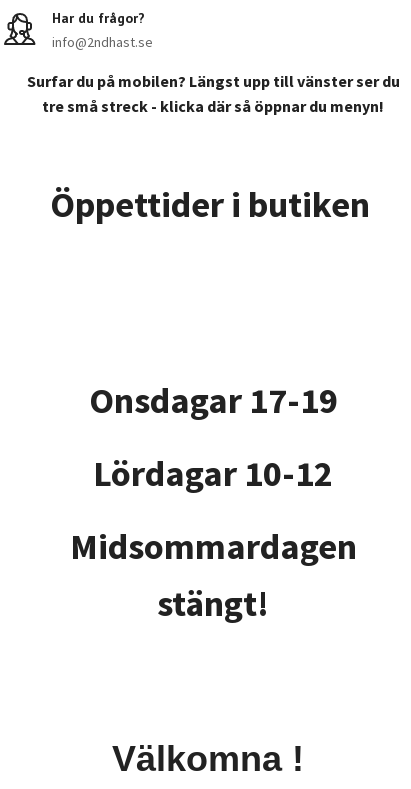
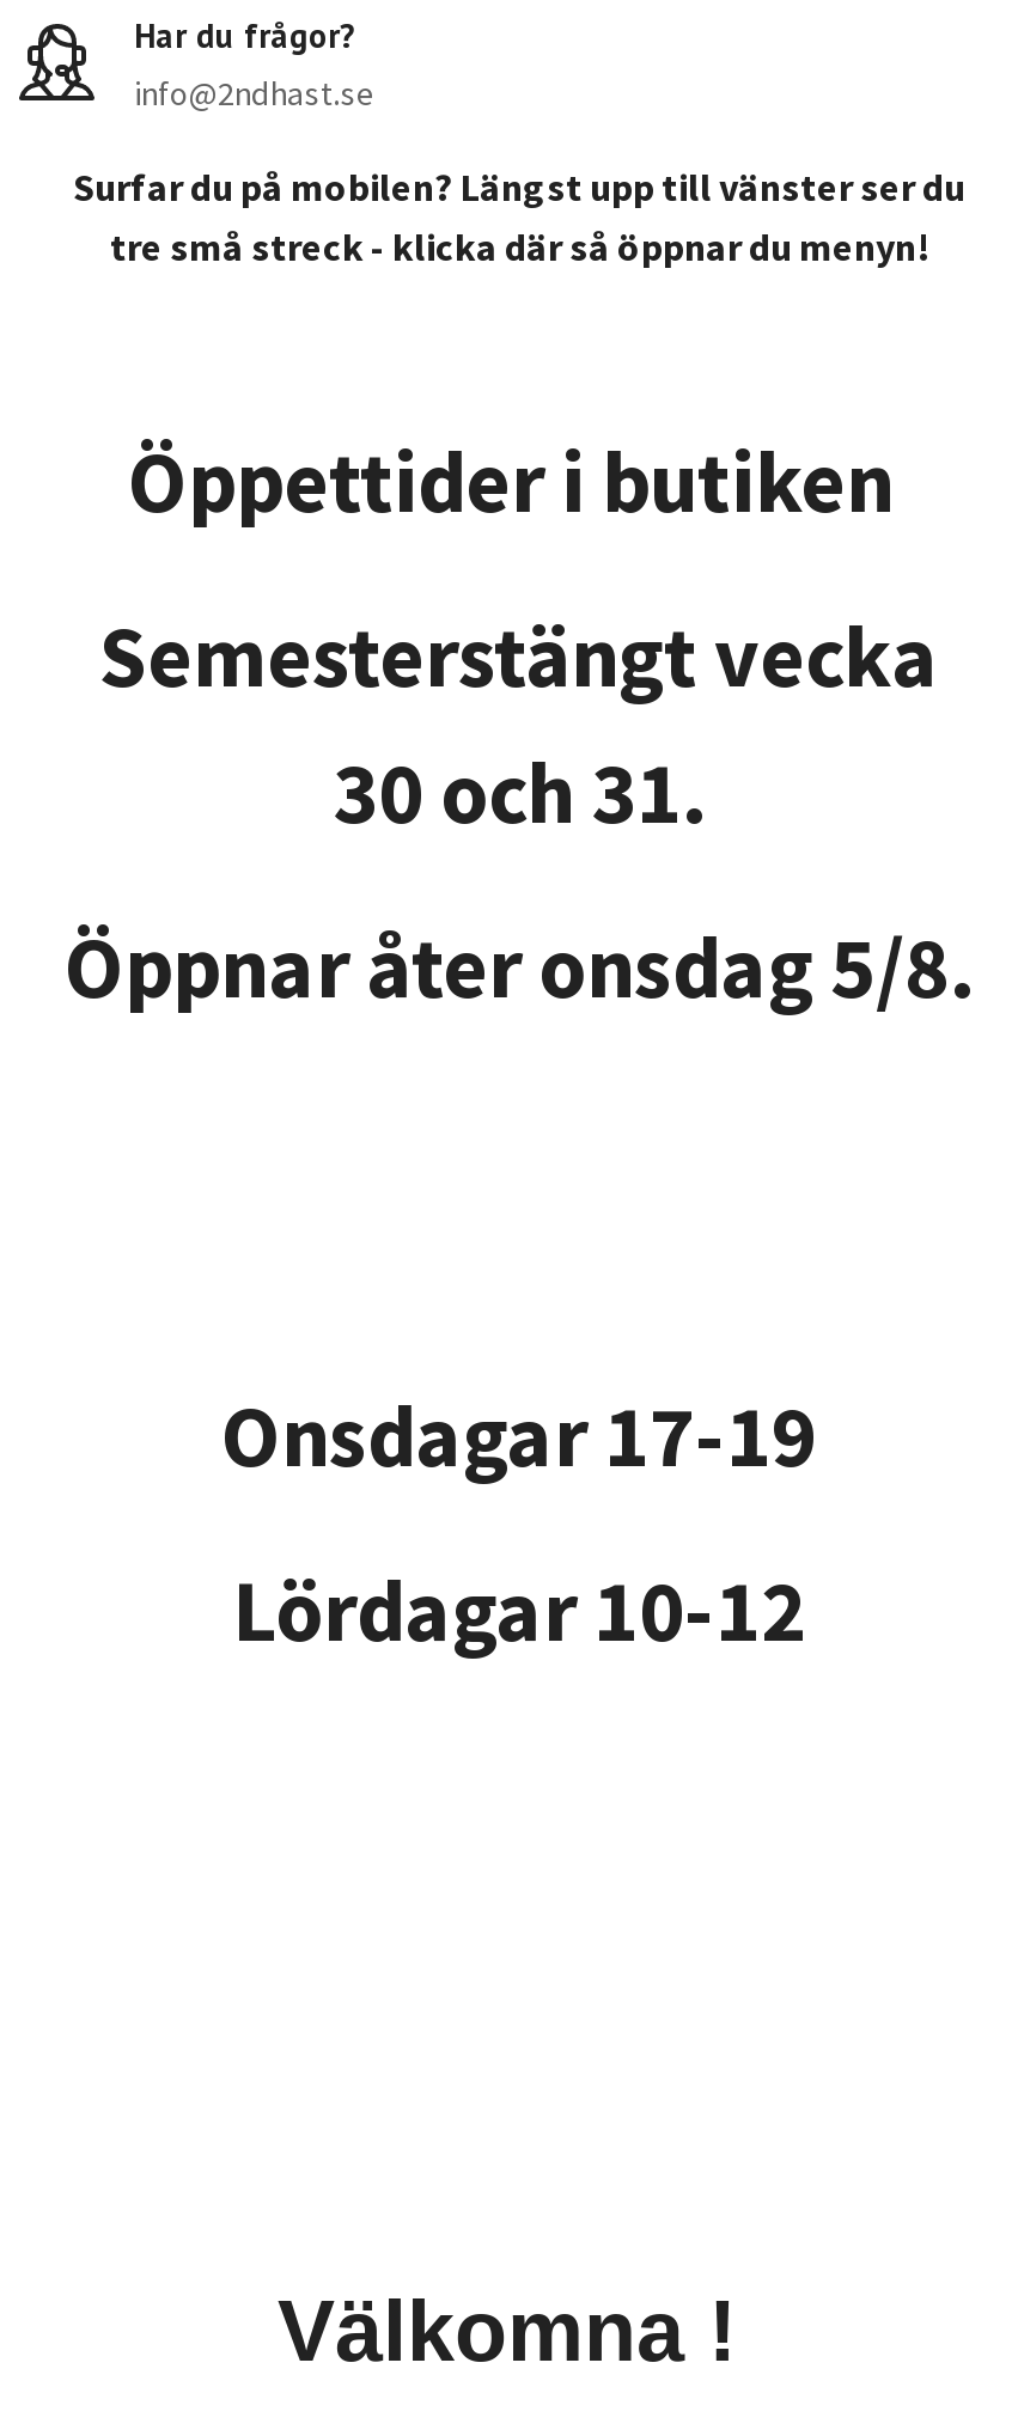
none -> [65,603,974,1021] Semesterstängt vecka | 30 och 31. | Öppnar åter onsdag 5/8.
[69,524,356,626] Midsommardagen | stängt! -> none

